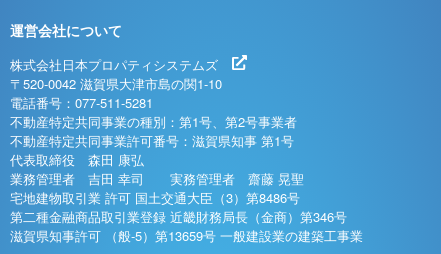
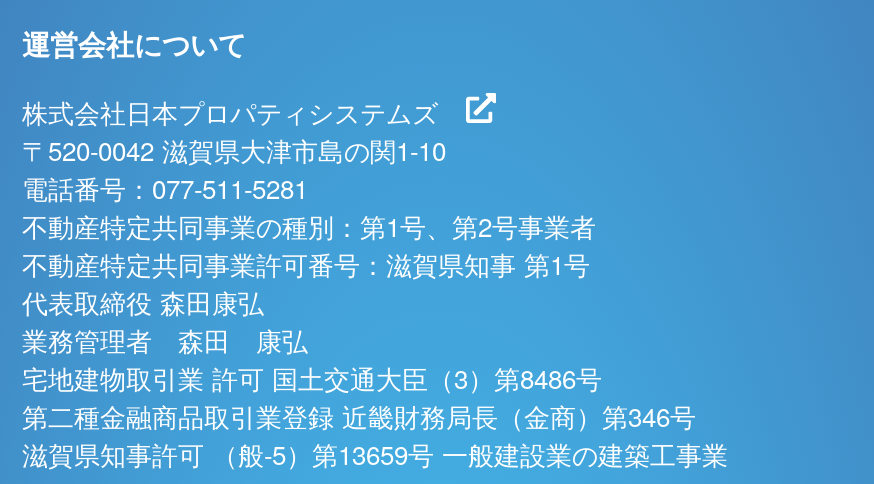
[10,150,304,188] 代表取締役 森田 康弘 | 業務管理者 吉田 幸司 実務管理者 齋藤 晃聖 -> [22,284,316,360] 代表取締役 森田康弘 | 業務管理者 森田 康弘

